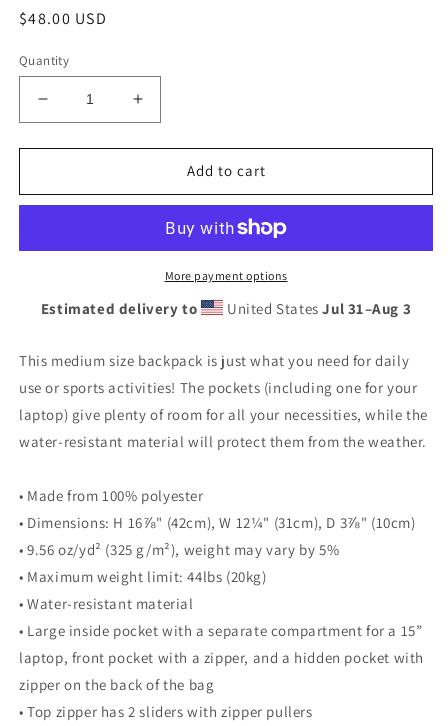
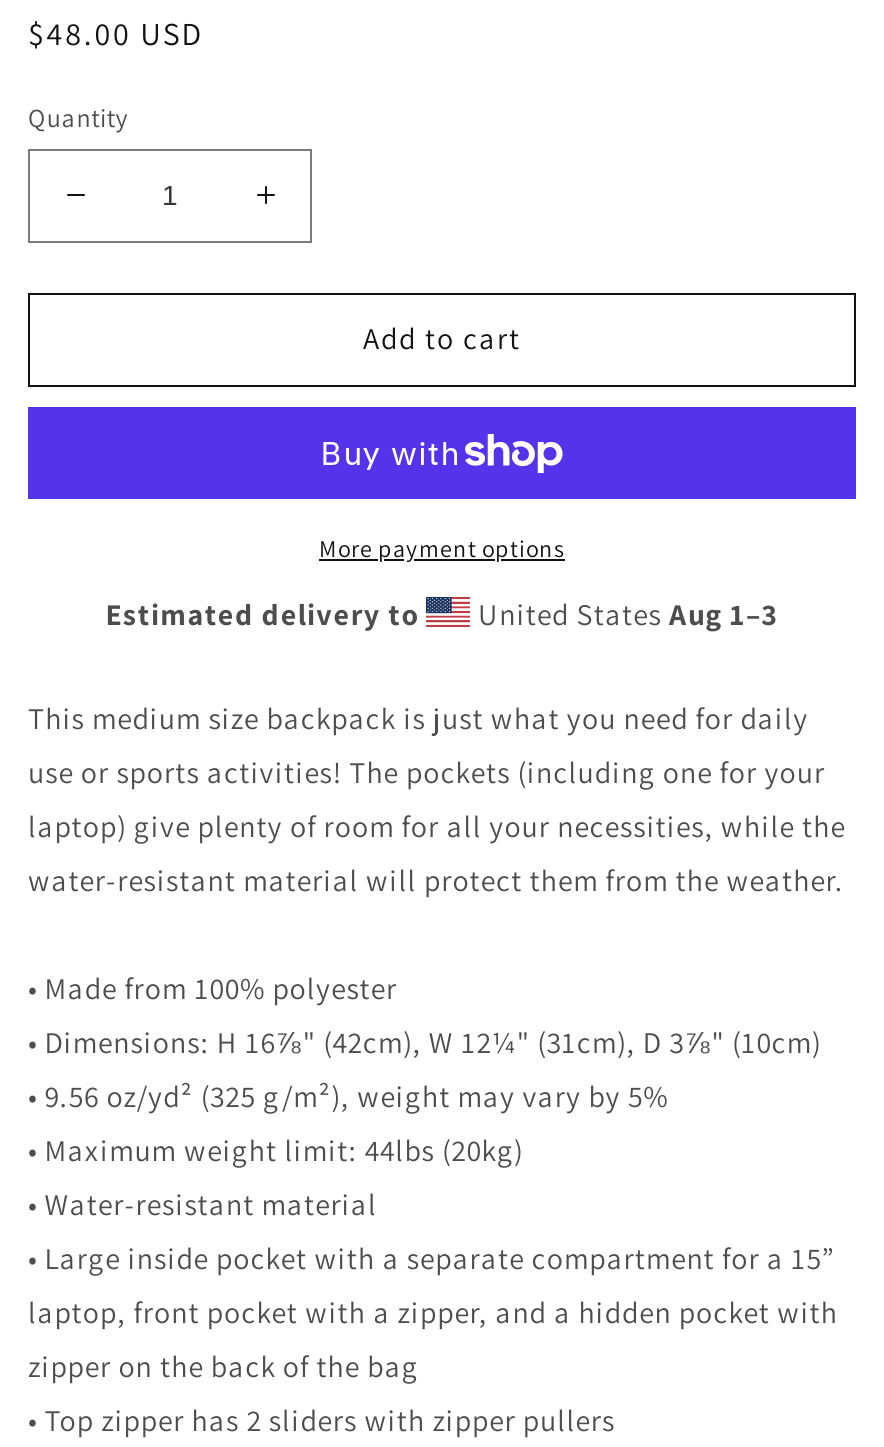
[223,299,411,318] United States Jul 31–Aug 3 -> [471,594,779,632] United States Aug 1–3

